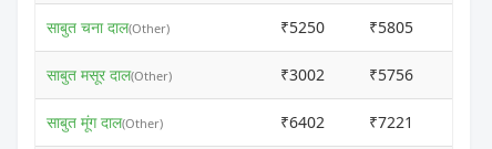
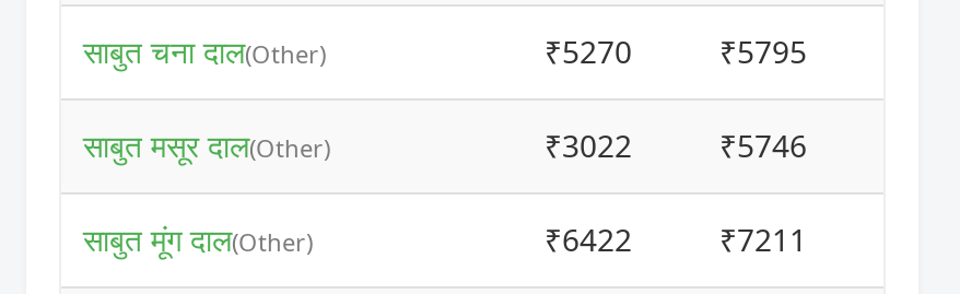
[280,17,325,38] ₹5250 -> [545,31,632,72] ₹5270
[369,17,413,38] ₹5805 -> [719,31,807,72] ₹5795
[280,64,325,85] ₹3002 -> [545,125,632,166] ₹3022
[369,64,413,85] ₹5756 -> [719,125,807,166] ₹5746
[280,111,325,132] ₹6402 -> [545,219,632,260] ₹6422
[369,111,413,132] ₹7221 -> [719,219,807,260] ₹7211

